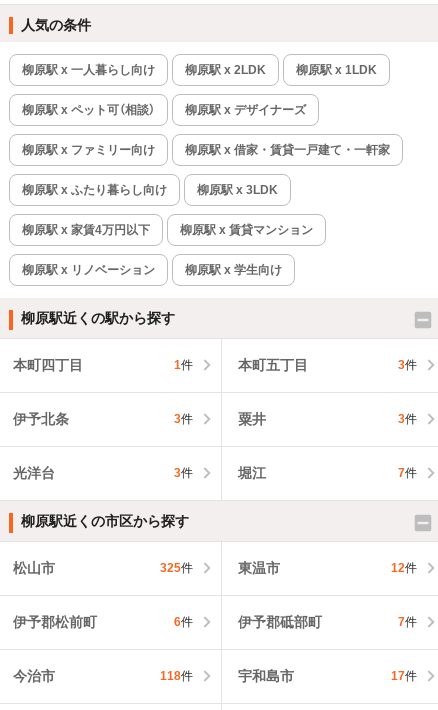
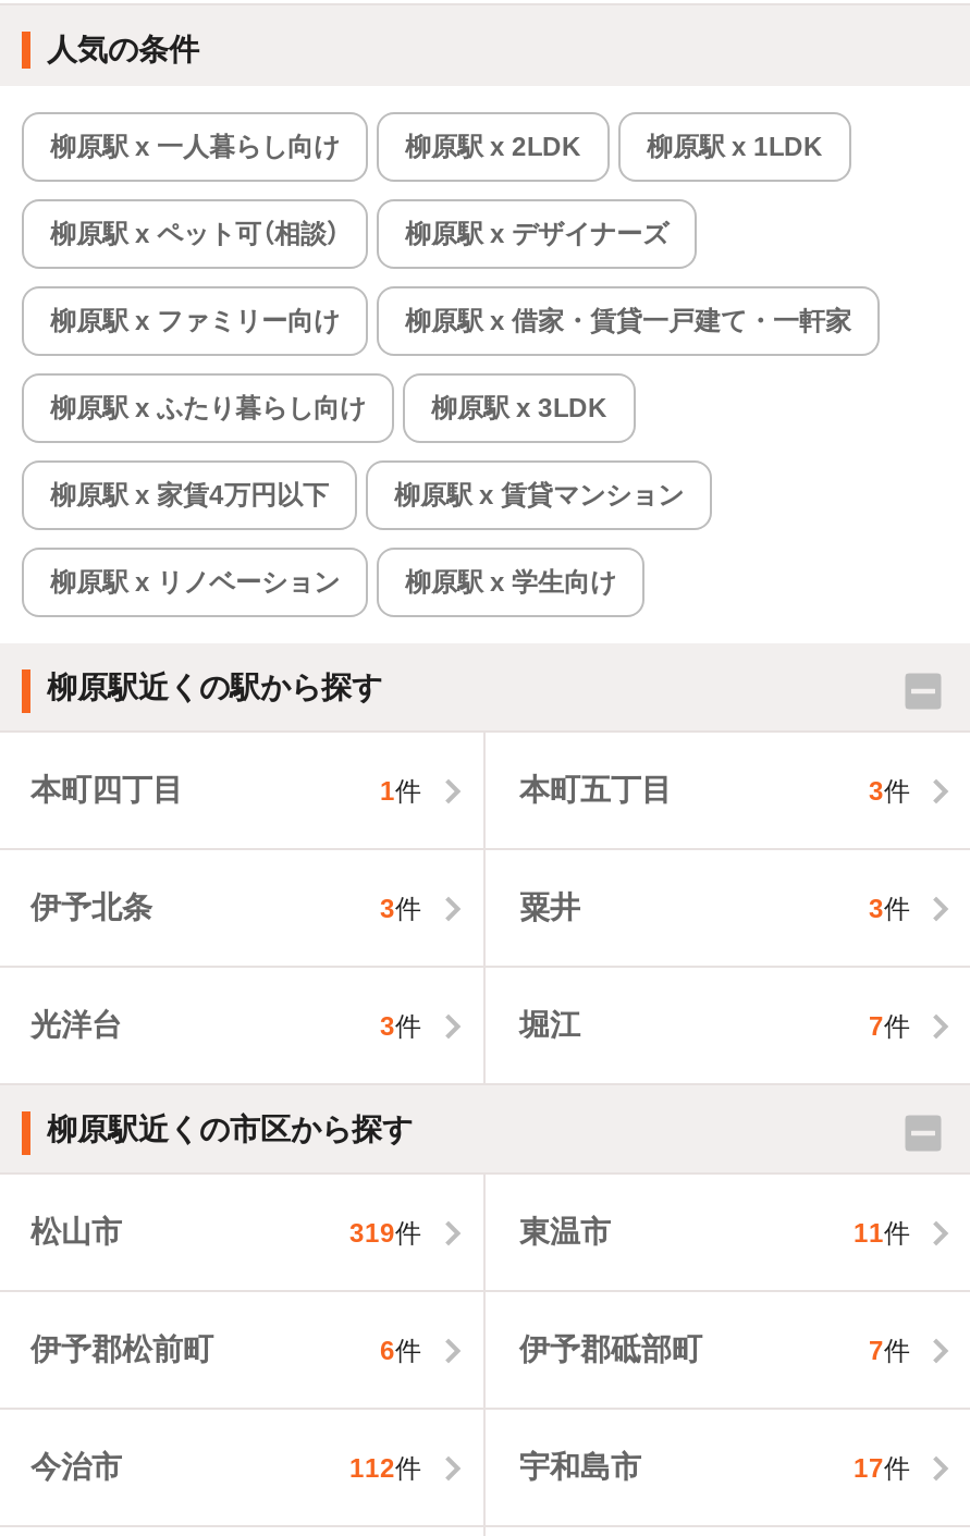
[159,561,192,575] 325件 -> [349,1218,421,1249] 319件
[391,561,417,575] 12件 -> [854,1218,910,1249] 11件
[159,669,192,683] 118件 -> [349,1453,421,1484] 112件

